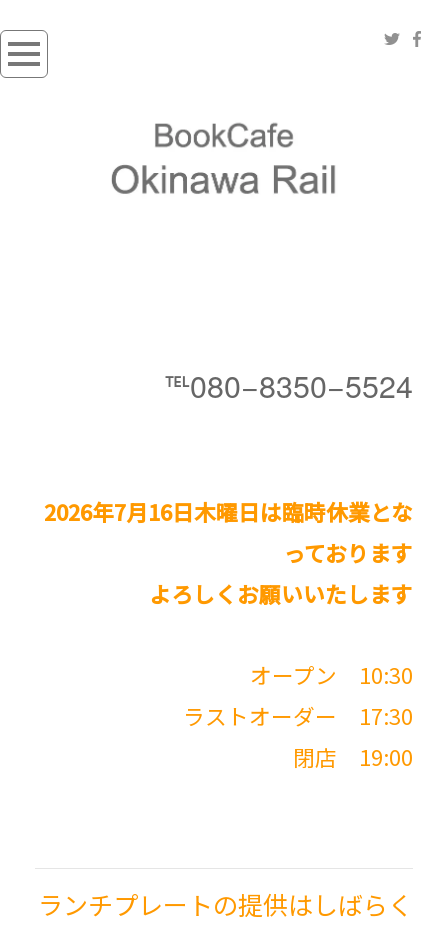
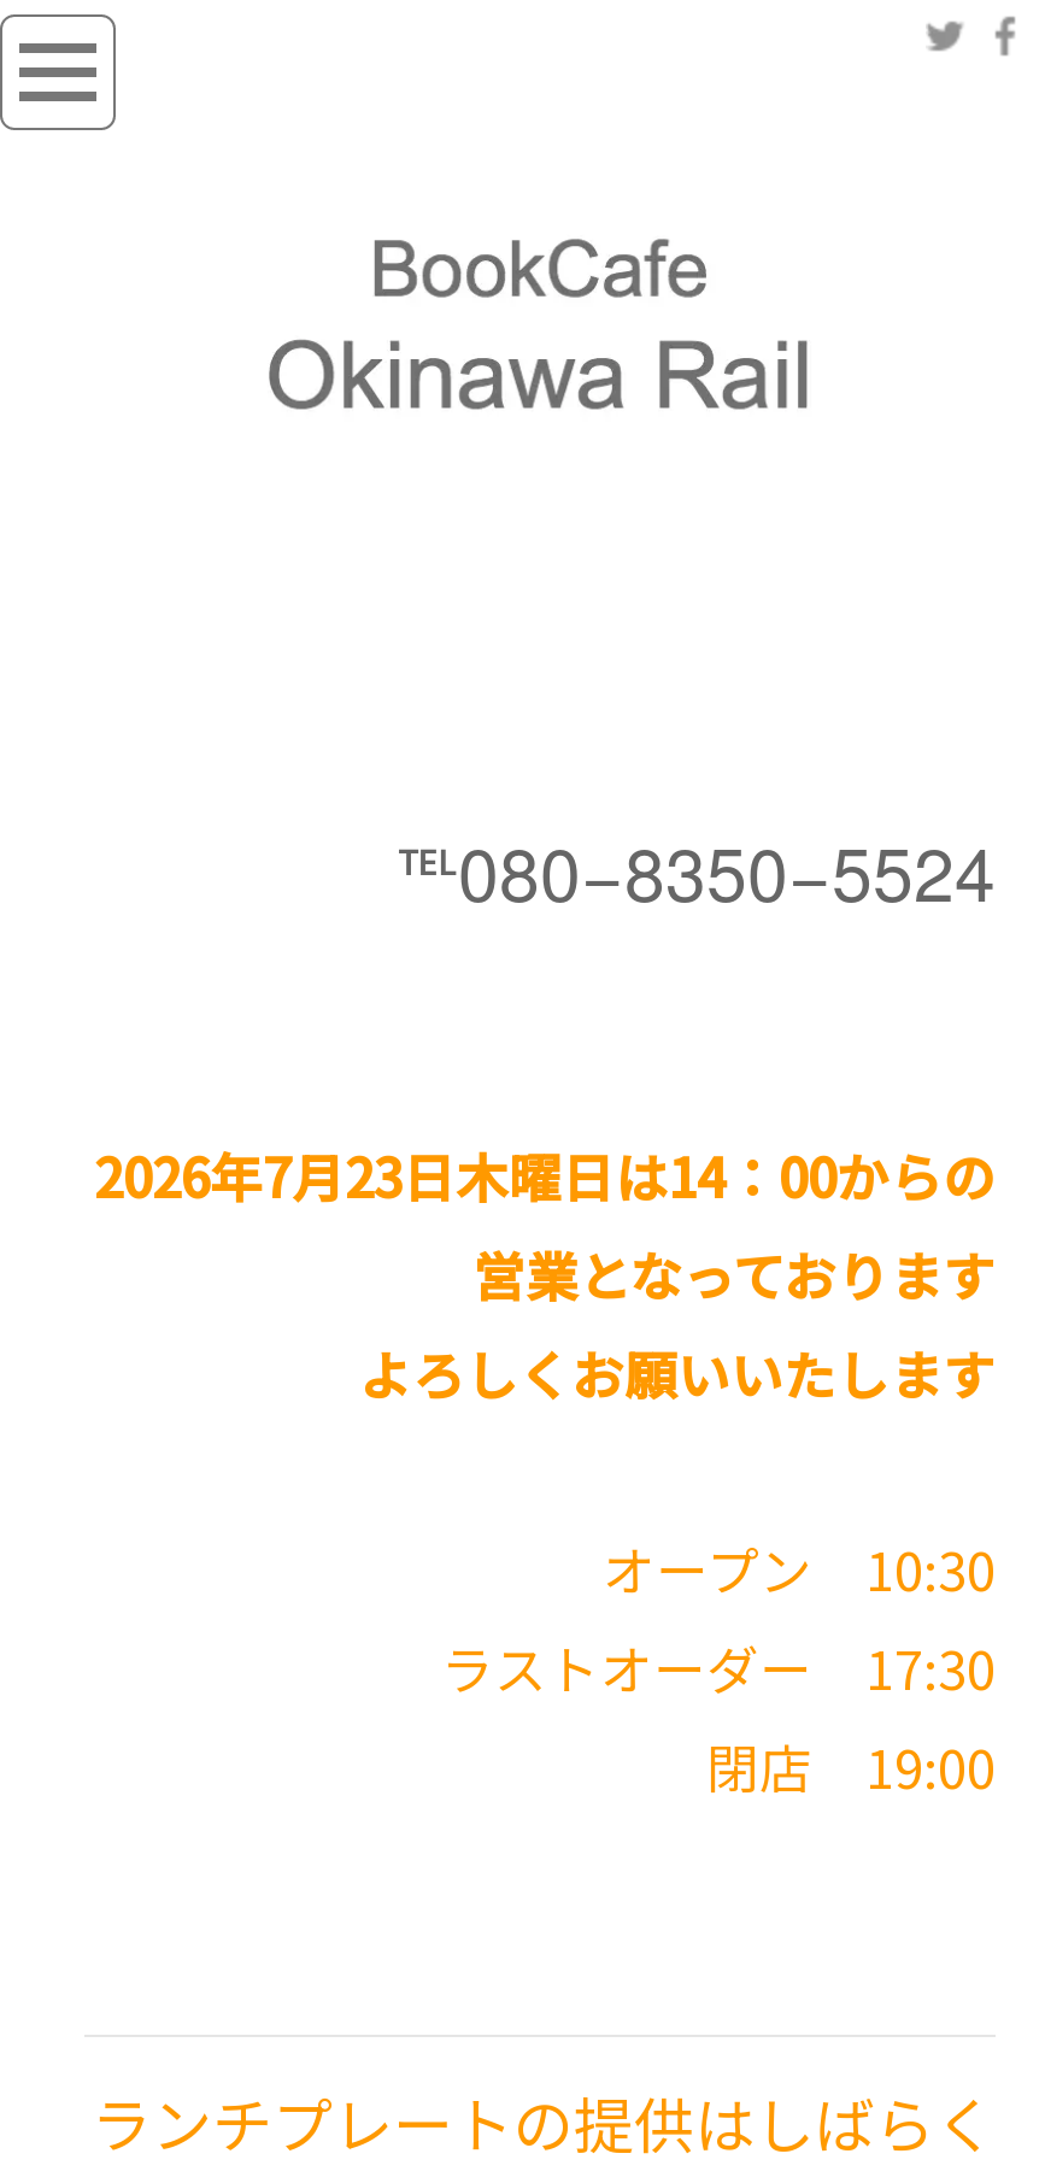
[44,496,413,568] 2026年7月16日木曜日は臨時休業とな | っております -> [94,1139,996,1312] 2026年7月23日木曜日は14：00からの | 営業となっております

